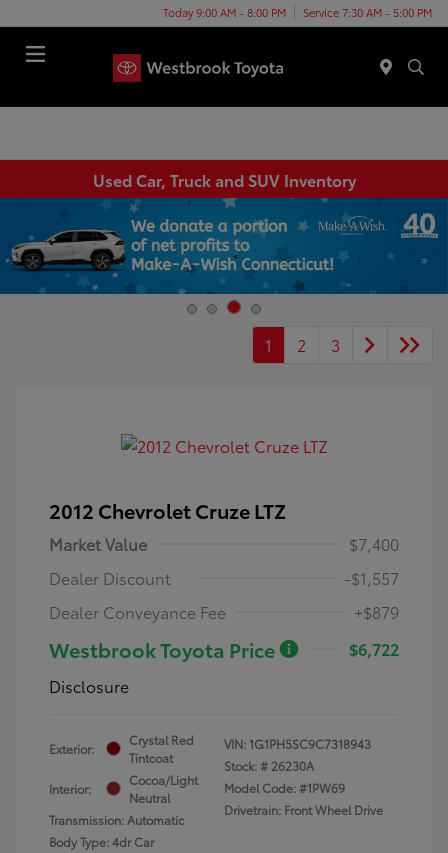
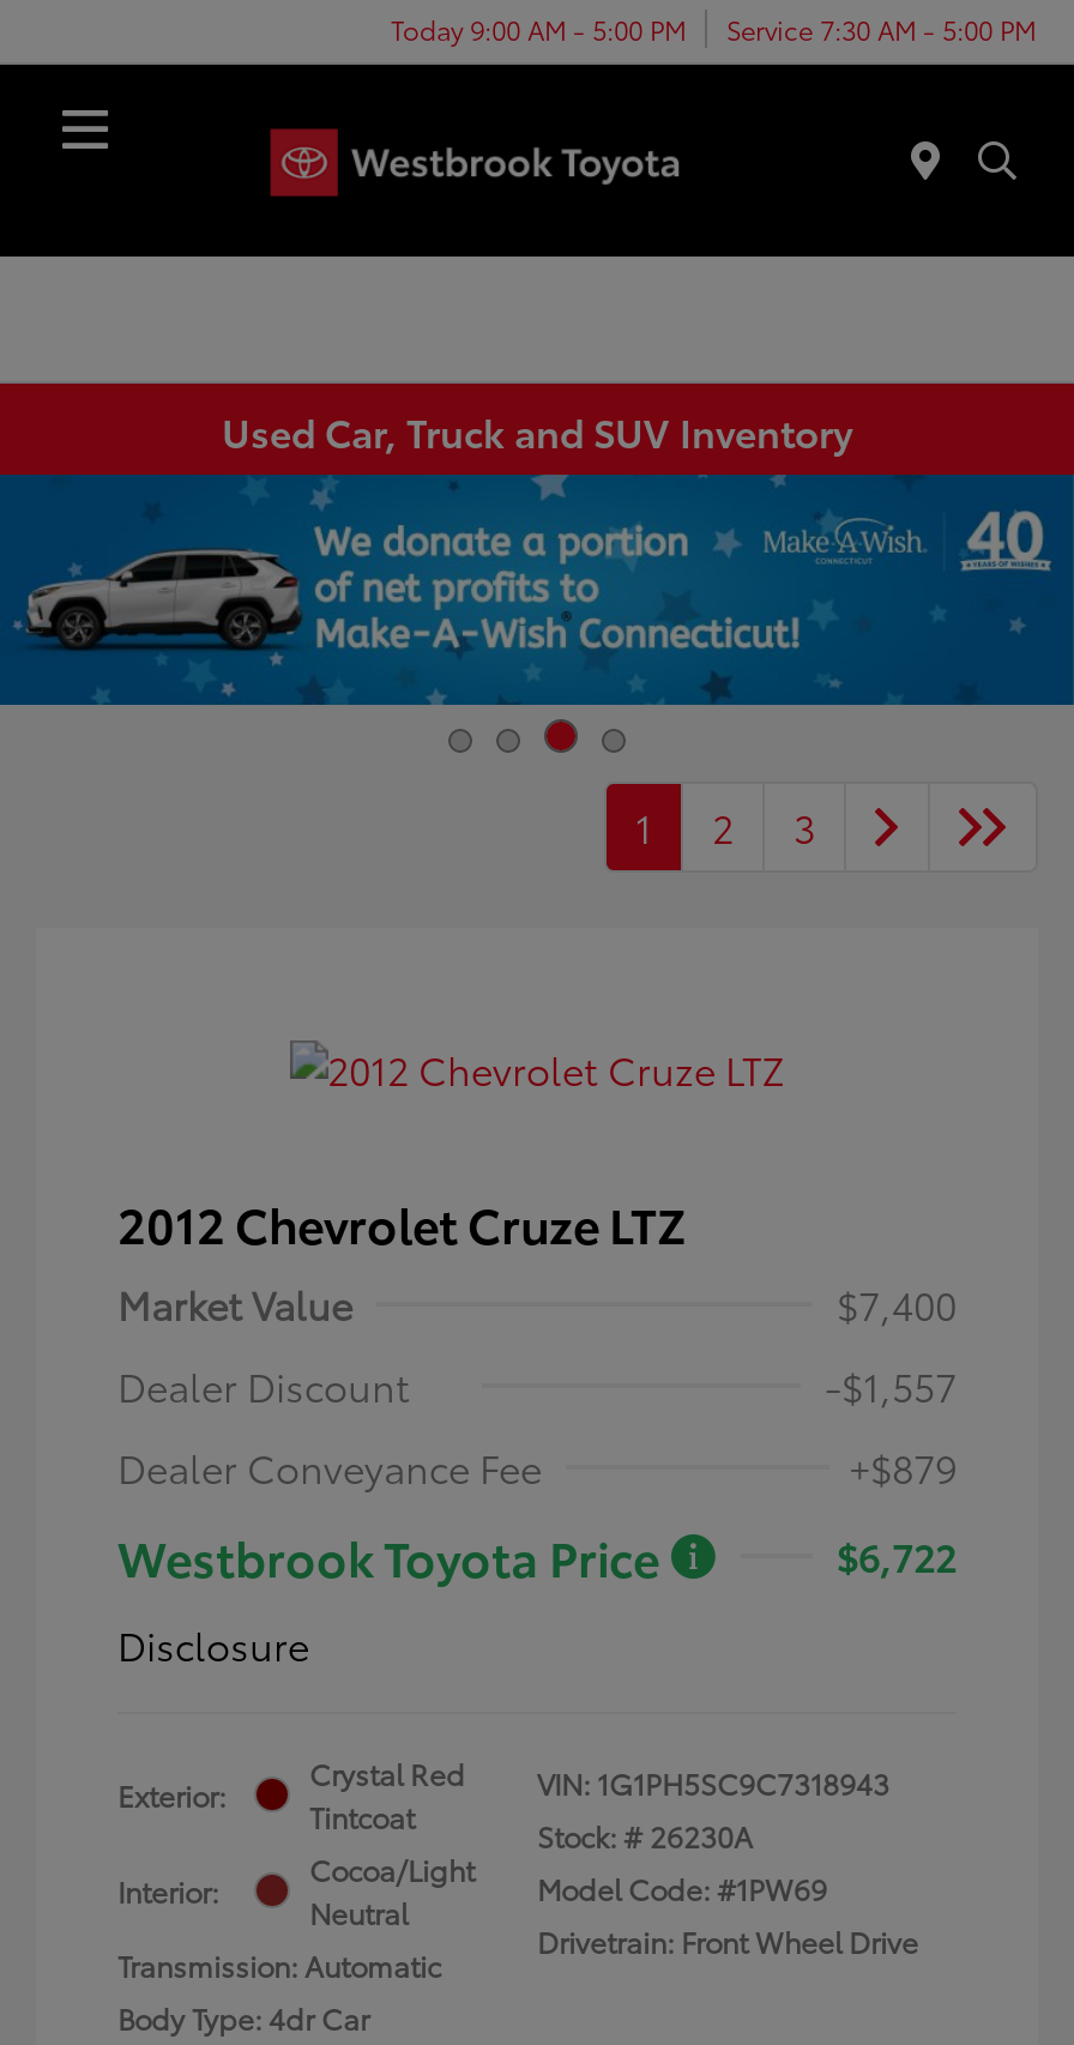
[163,3,432,19] Today 9:00 AM - 8:00 PM Service 7:30 AM - 5:00 PM -> [391,8,1036,47] Today 9:00 AM - 5:00 PM Service 7:30 AM - 5:00 PM

